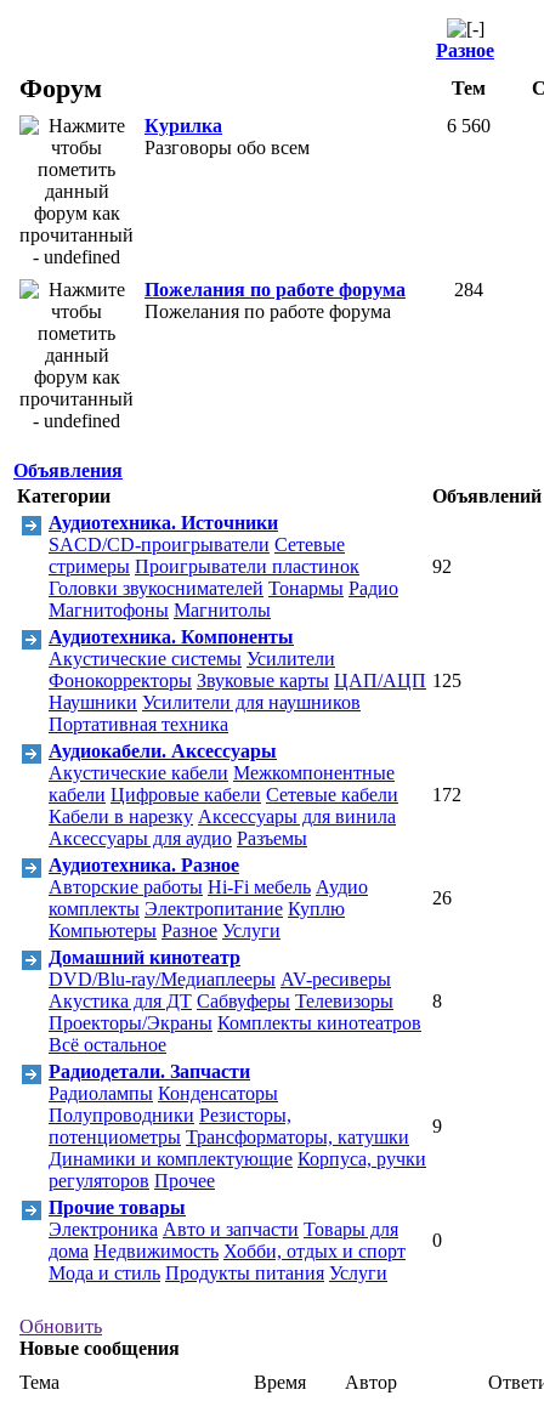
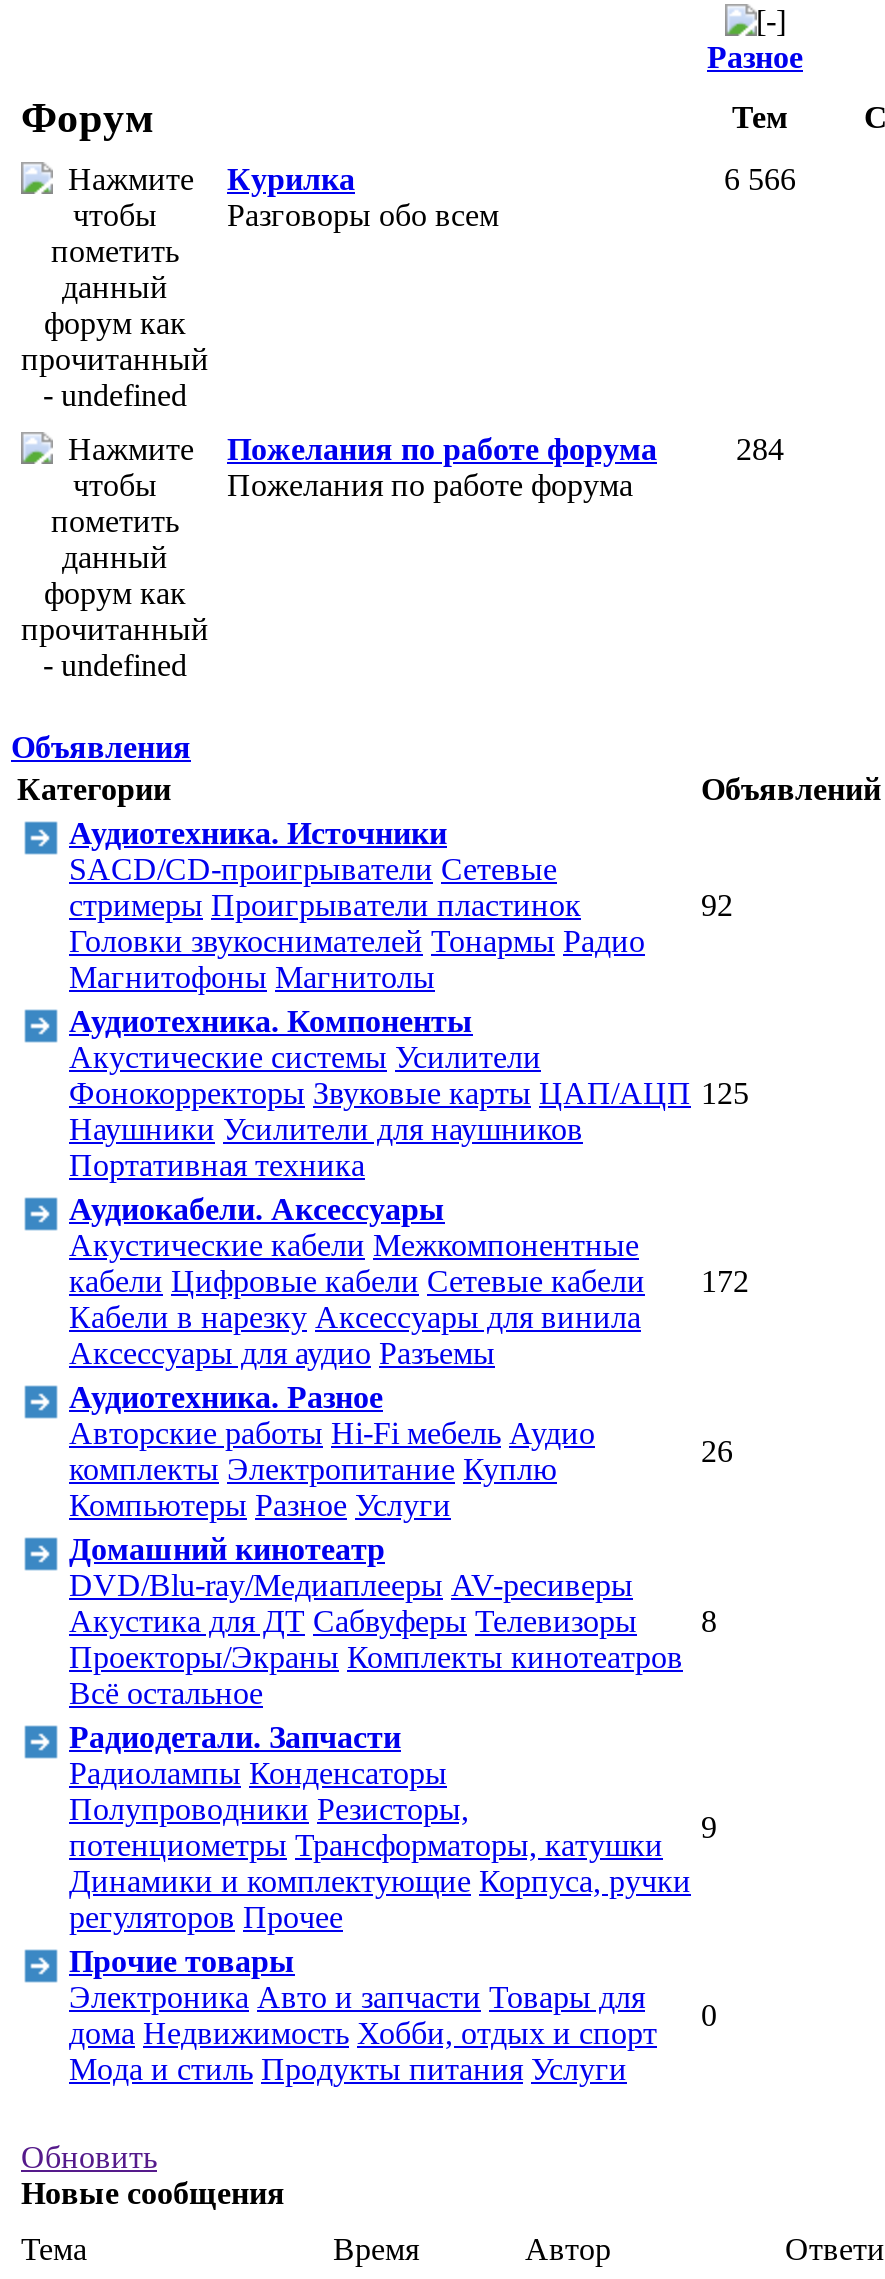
[446,115,490,136] 6 560 -> [724,162,796,196] 6 566

